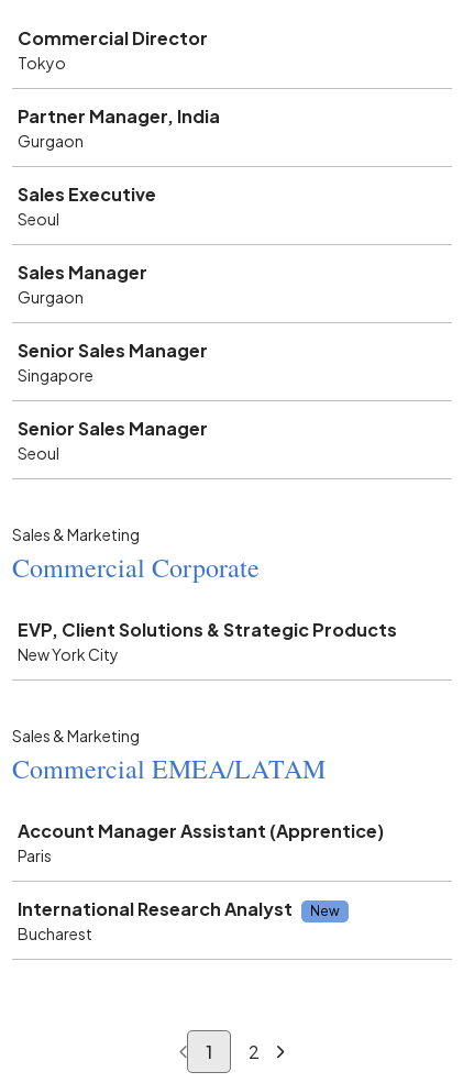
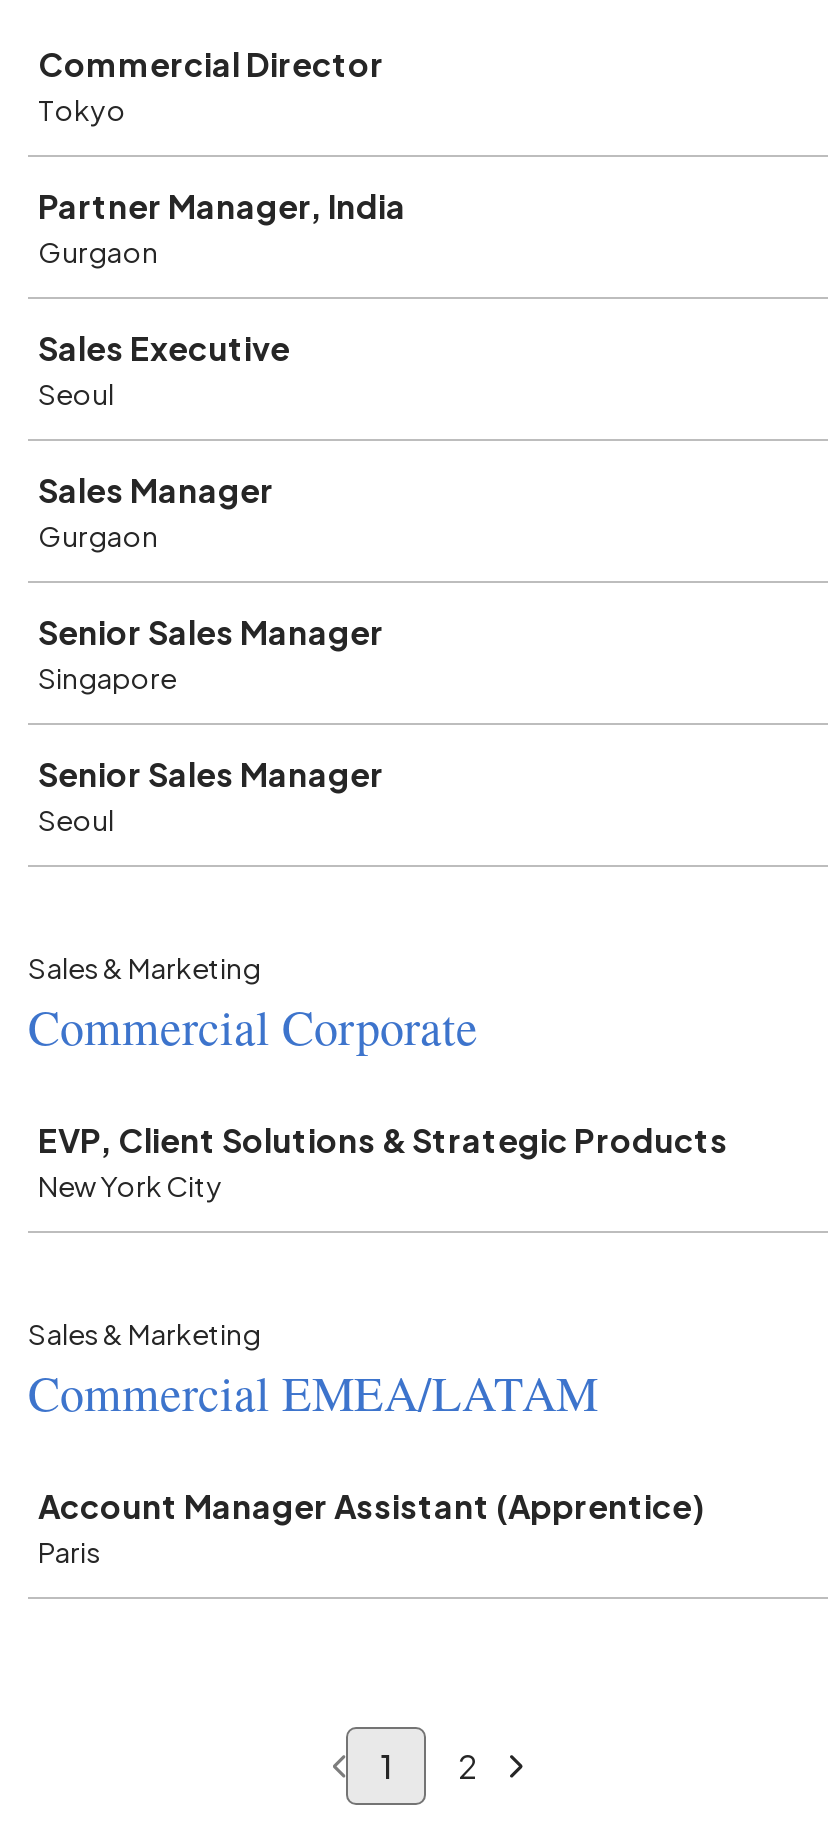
[18,897,340,943] International Research Analyst | New | Bucharest -> none

